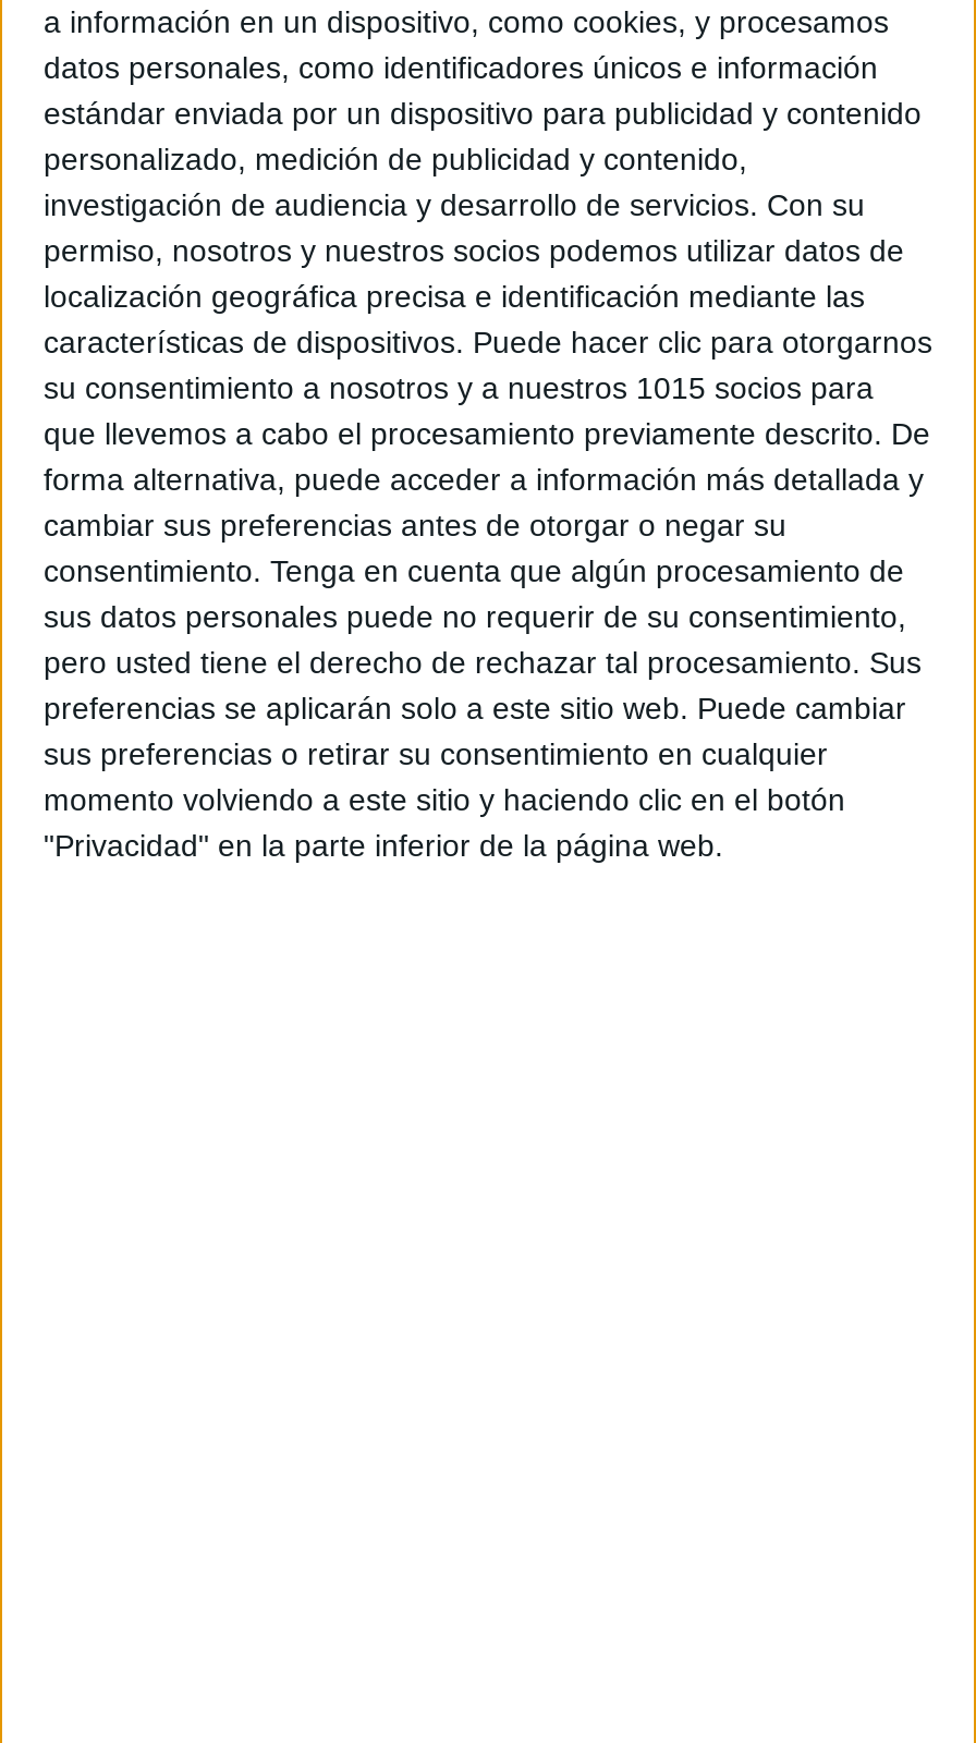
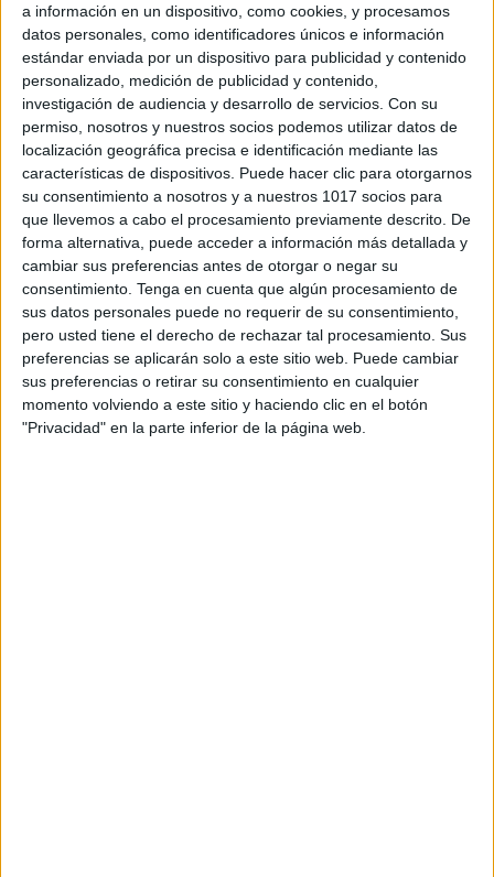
[44,371,874,406] su consentimiento a nosotros y a nuestros 1015 socios para -> [22,188,442,205] su consentimiento a nosotros y a nuestros 1017 socios para

